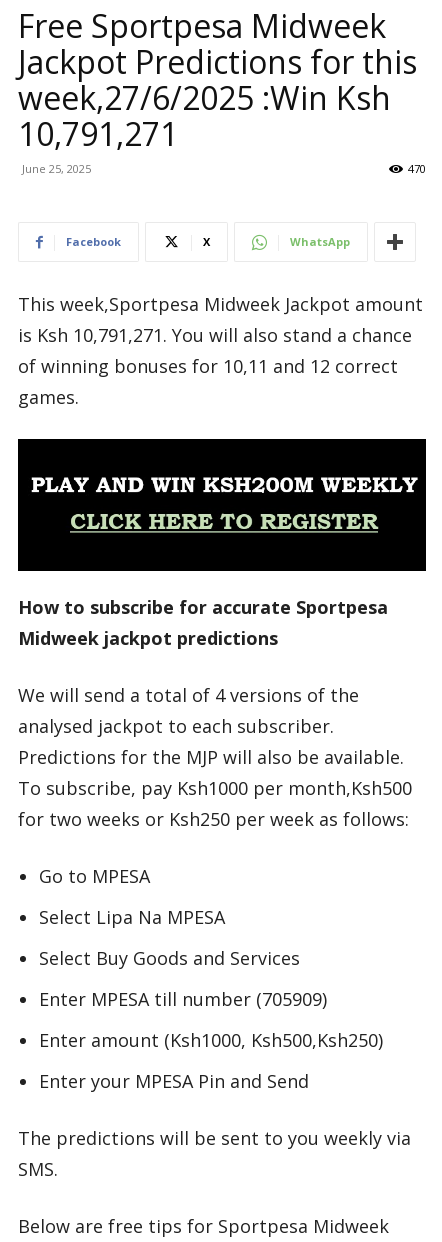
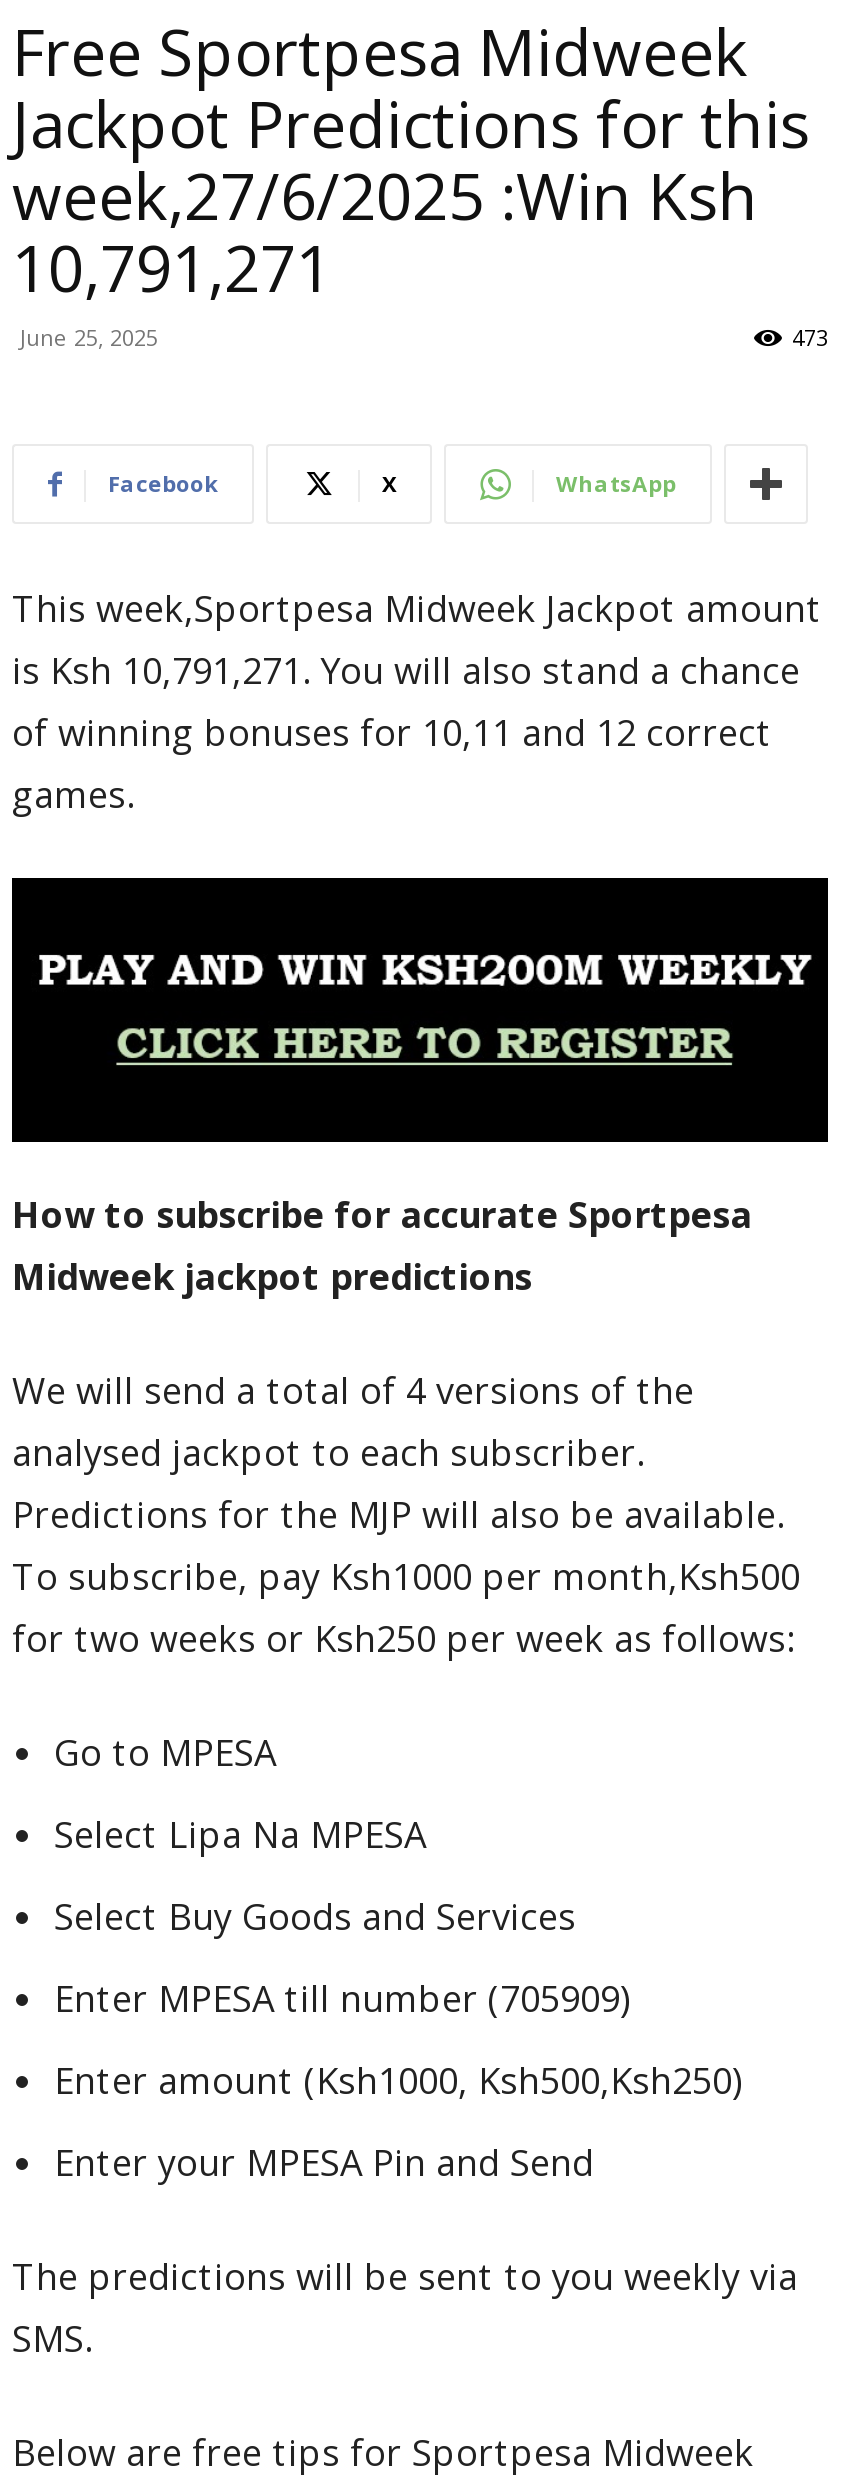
[408,161,426,176] 470 -> [792,322,828,352] 473

